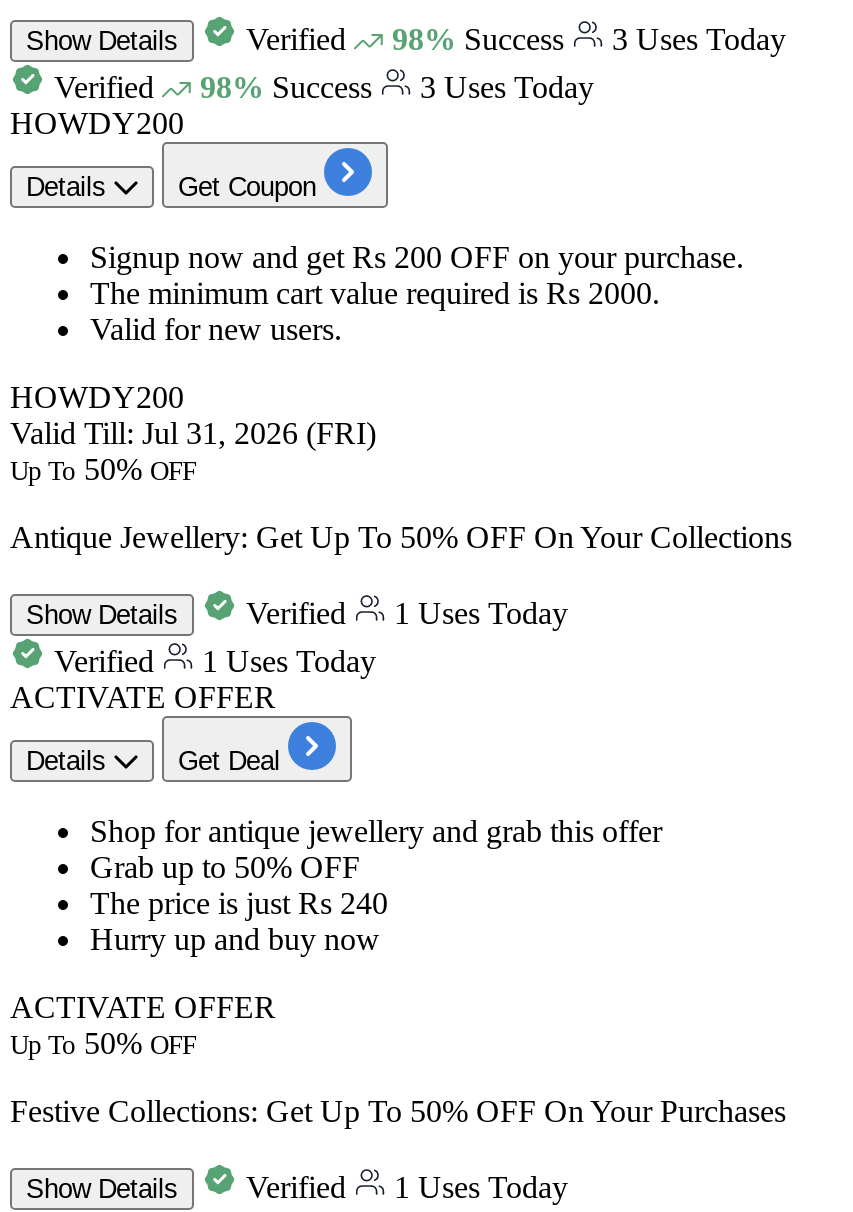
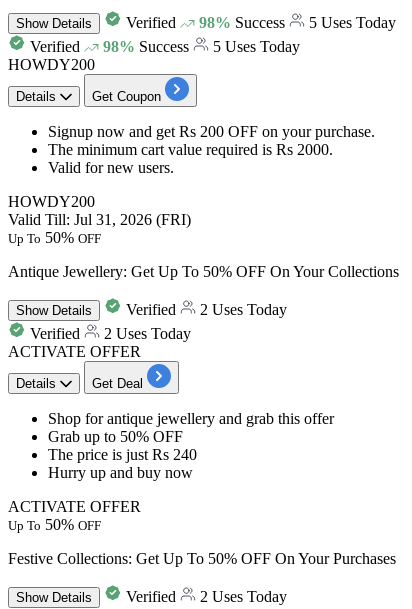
[246,22,786,56] Verified 98% Success 3 Uses Today -> [126,14,396,31] Verified 98% Success 5 Uses Today
[54,70,594,104] Verified 98% Success 3 Uses Today -> [30,38,300,55] Verified 98% Success 5 Uses Today
[246,596,568,630] Verified 1 Uses Today -> [126,301,287,318] Verified 2 Uses Today
[54,644,376,678] Verified 1 Uses Today -> [30,325,191,342] Verified 2 Uses Today
[246,1170,568,1204] Verified 1 Uses Today -> [126,588,287,605] Verified 2 Uses Today

